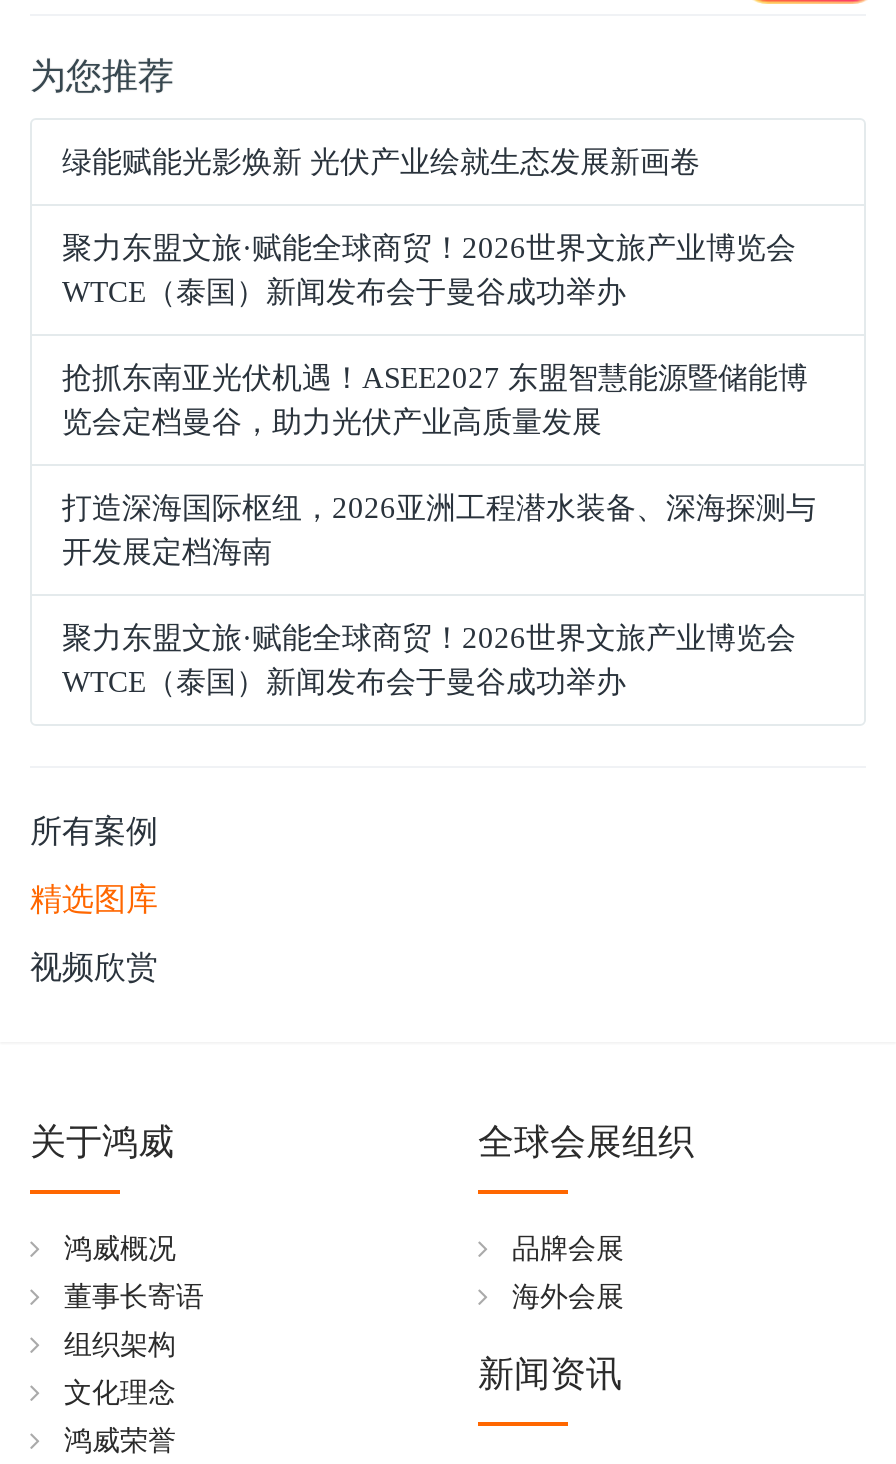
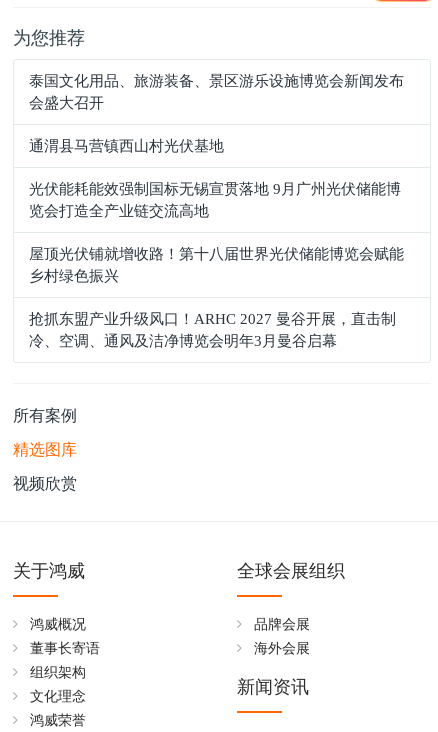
[62,146,700,178] 绿能赋能光影焕新 光伏产业绘就生态发展新画卷 -> [29,73,404,111] 泰国文化用品、旅游装备、景区游乐设施博览会新闻发布 | 会盛大召开
[62,232,796,308] 聚力东盟文旅·赋能全球商贸！2026世界文旅产业博览会 | WTCE（泰国）新闻发布会于曼谷成功举办 -> [29,138,224,154] 通渭县马营镇西山村光伏基地
[62,362,808,438] 抢抓东南亚光伏机遇！ASEE2027 东盟智慧能源暨储能博 | 览会定档曼谷，助力光伏产业高质量发展 -> [29,181,401,219] 光伏能耗能效强制国标无锡宣贯落地 9月广州光伏储能博 | 览会打造全产业链交流高地
[62,492,816,568] 打造深海国际枢纽，2026亚洲工程潜水装备、深海探测与 | 开发展定档海南 -> [29,246,404,284] 屋顶光伏铺就增收路！第十八届世界光伏储能博览会赋能 | 乡村绿色振兴
[62,622,796,698] 聚力东盟文旅·赋能全球商贸！2026世界文旅产业博览会 | WTCE（泰国）新闻发布会于曼谷成功举办 -> [29,311,396,349] 抢抓东盟产业升级风口！ARHC 2027 曼谷开展，直击制 | 冷、空调、通风及洁净博览会明年3月曼谷启幕

